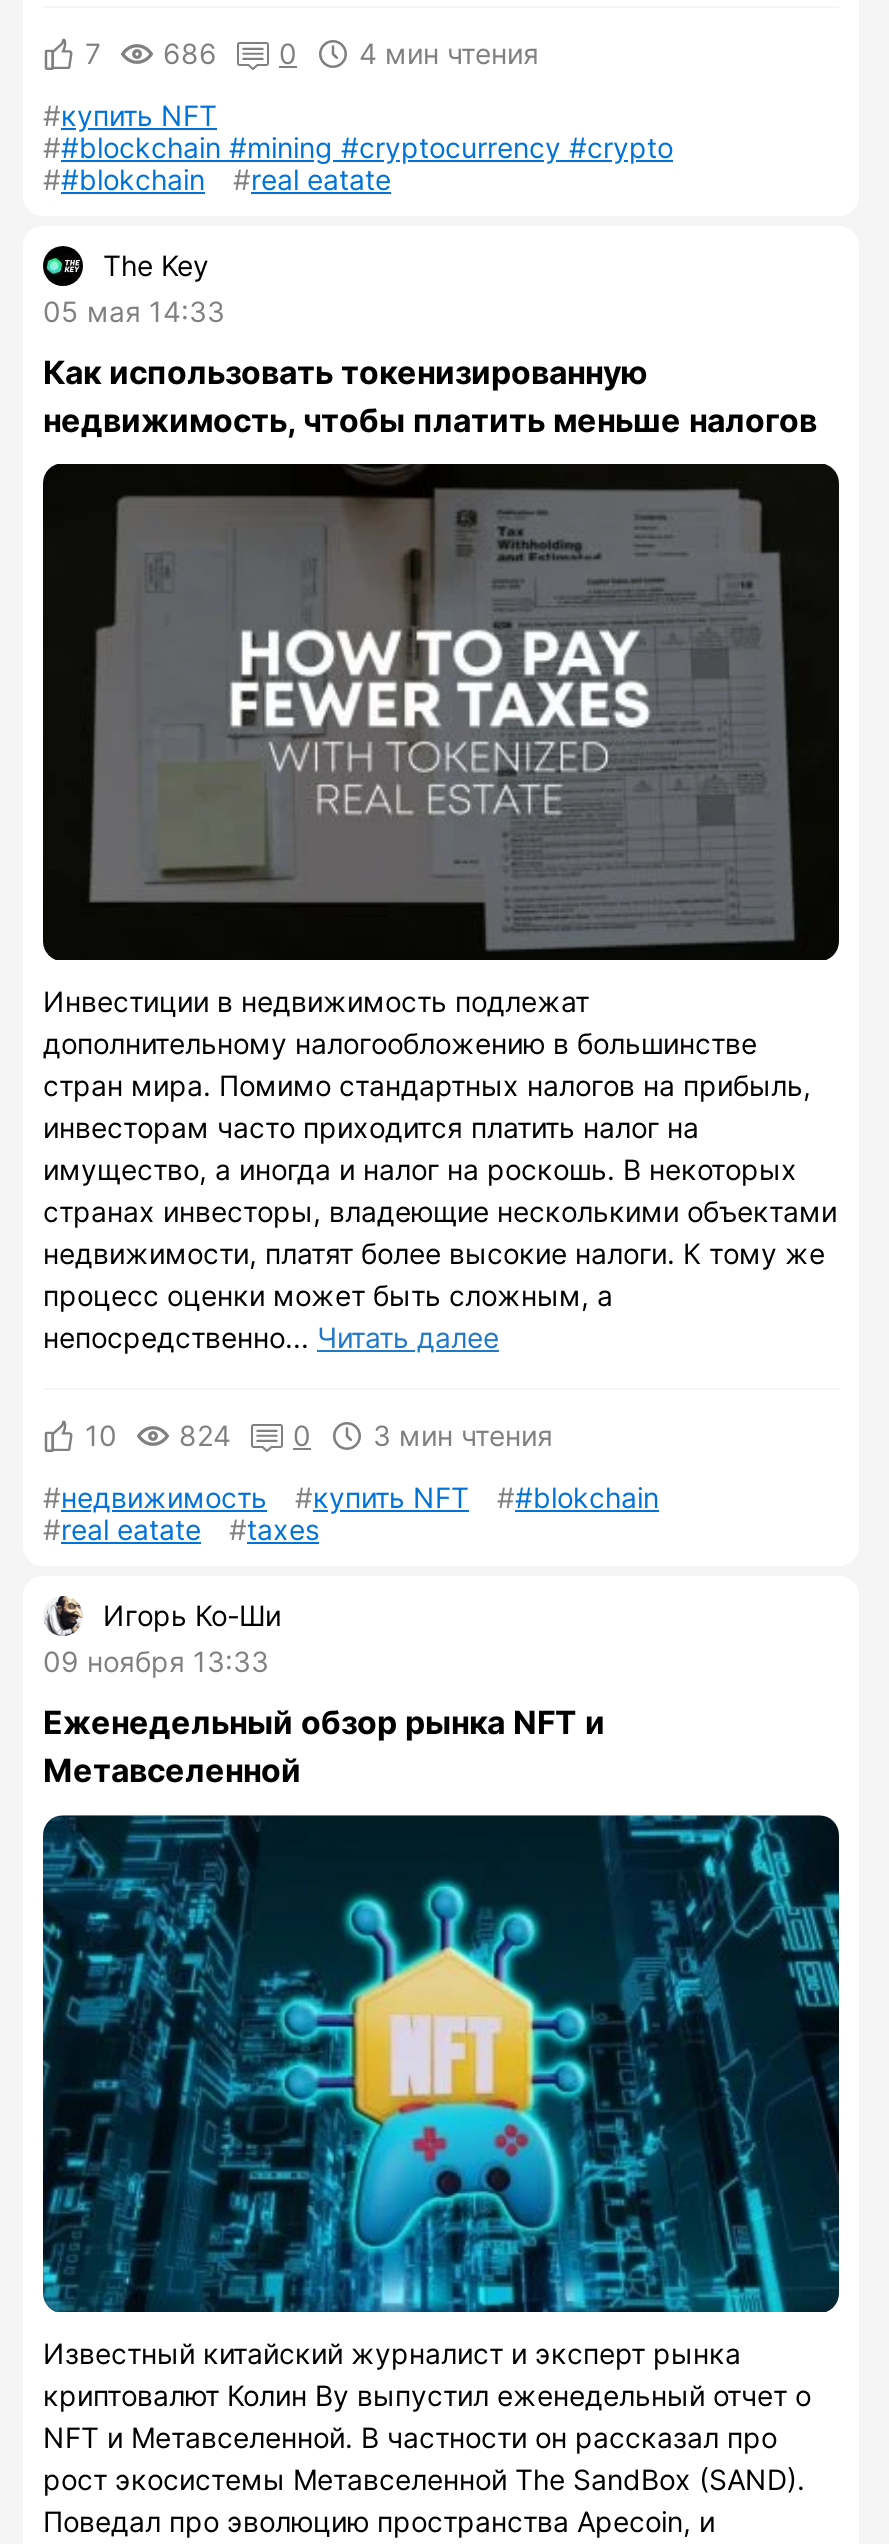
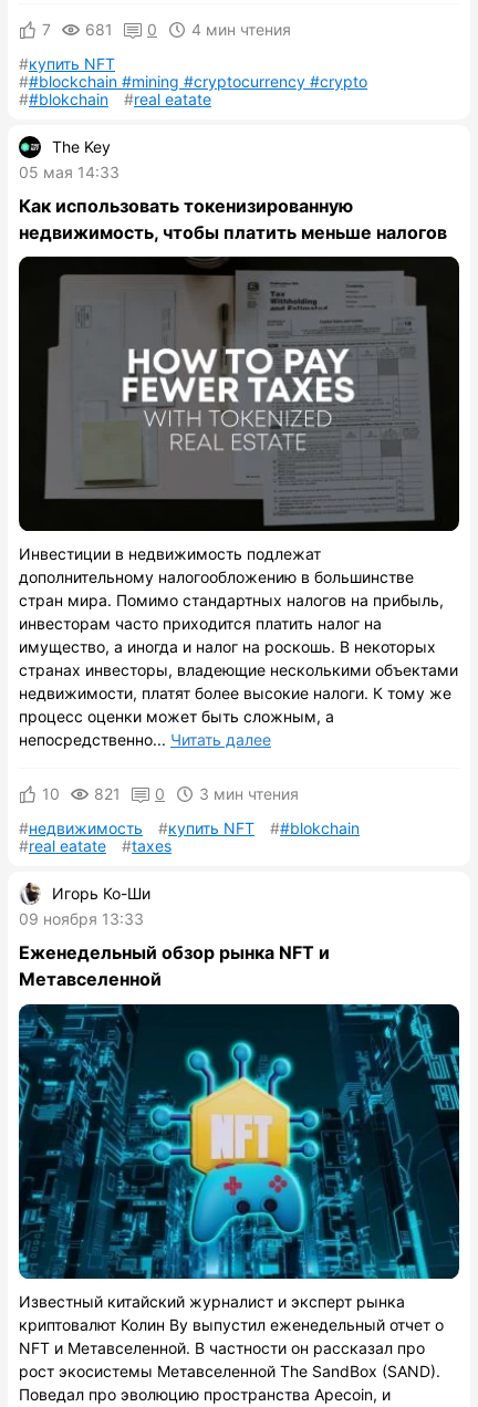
[85,35,539,69] 7 686 0 4 мин чтения -> [42,19,291,38] 7 681 0 4 мин чтения
[179,1419,231,1453] 824 -> [94,785,121,803] 821

